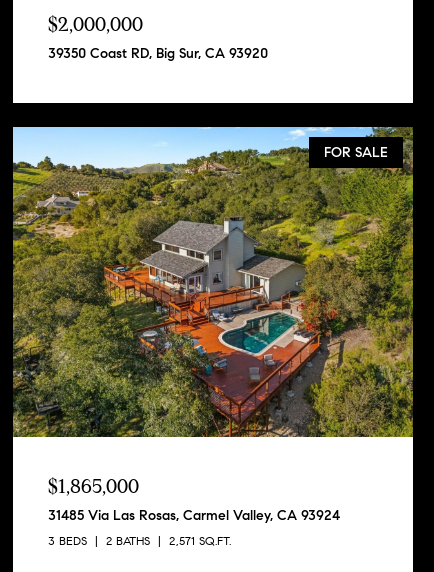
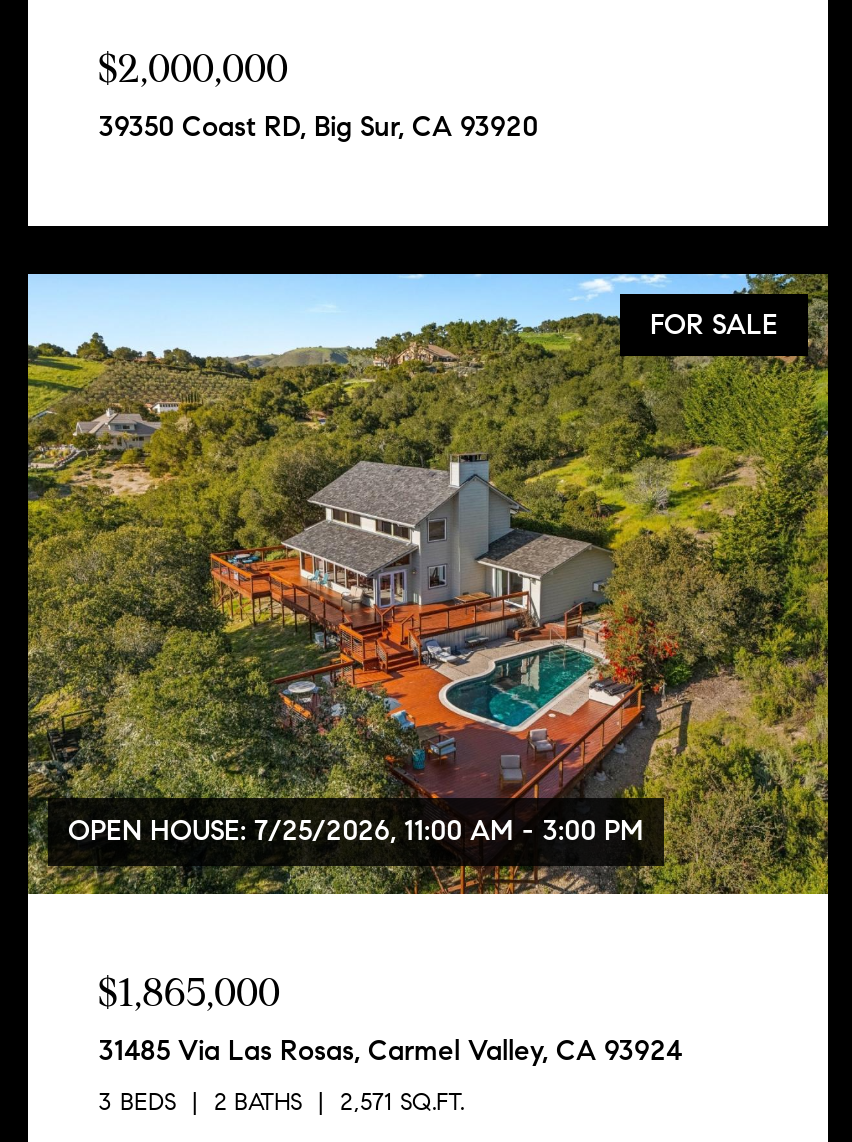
none -> [68,814,644,848] OPEN HOUSE: 7/25/2026, 11:00 AM - 3:00 PM

